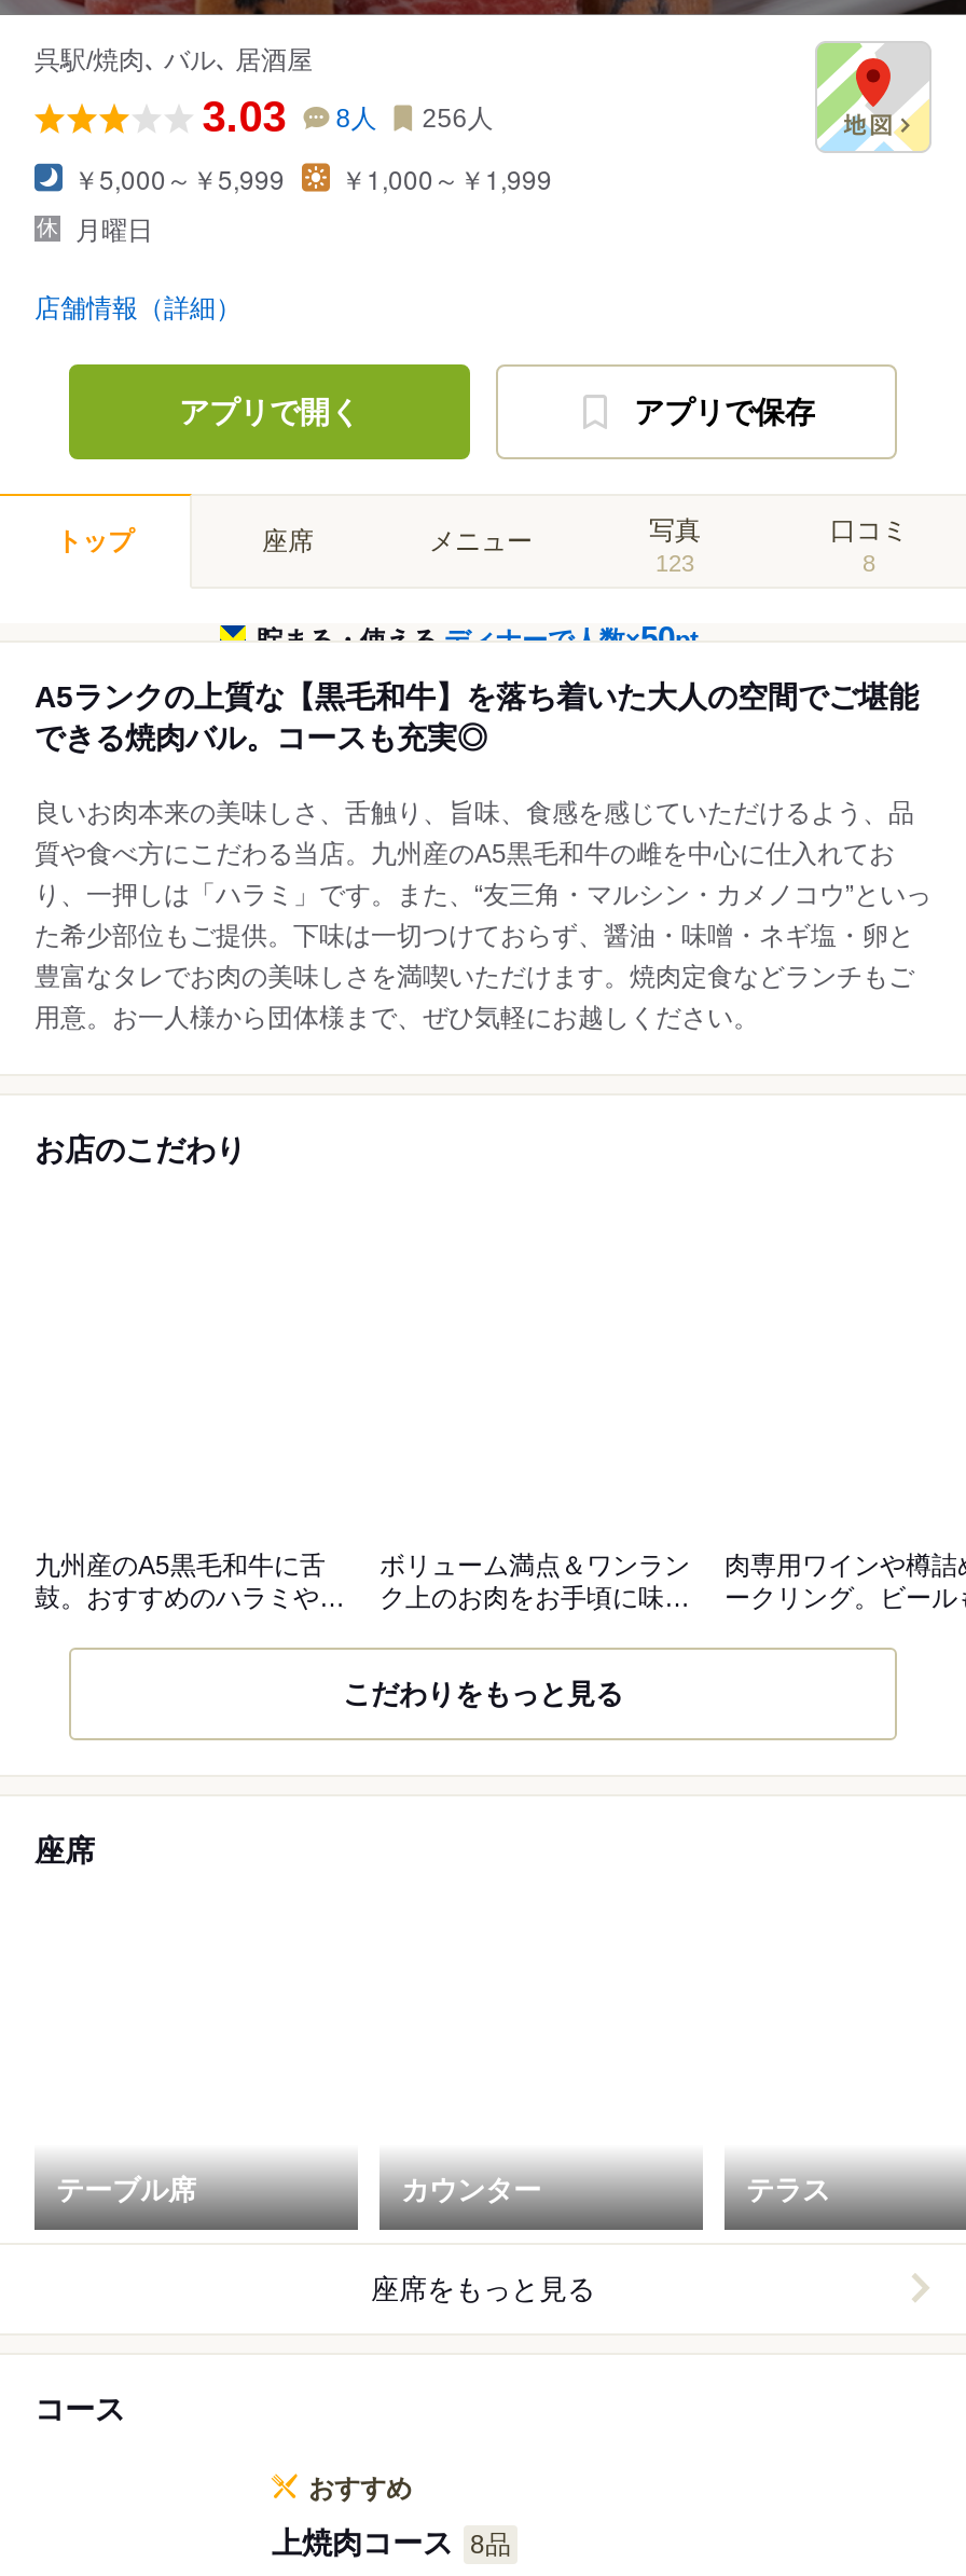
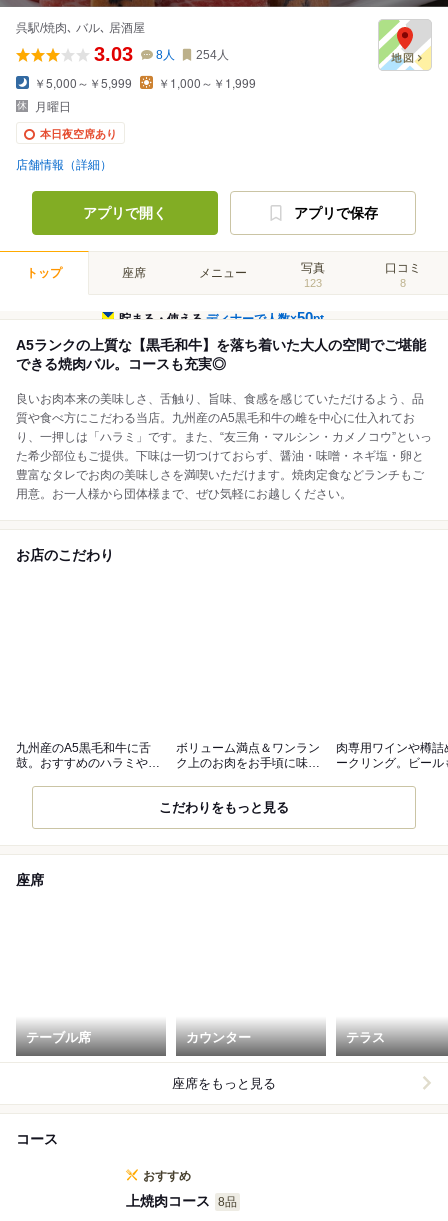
[202,93,493,140] 3.03 8人 256人 -> [94,43,229,65] 3.03 8人 254人
none -> [40,128,117,140] 本日夜空席あり

